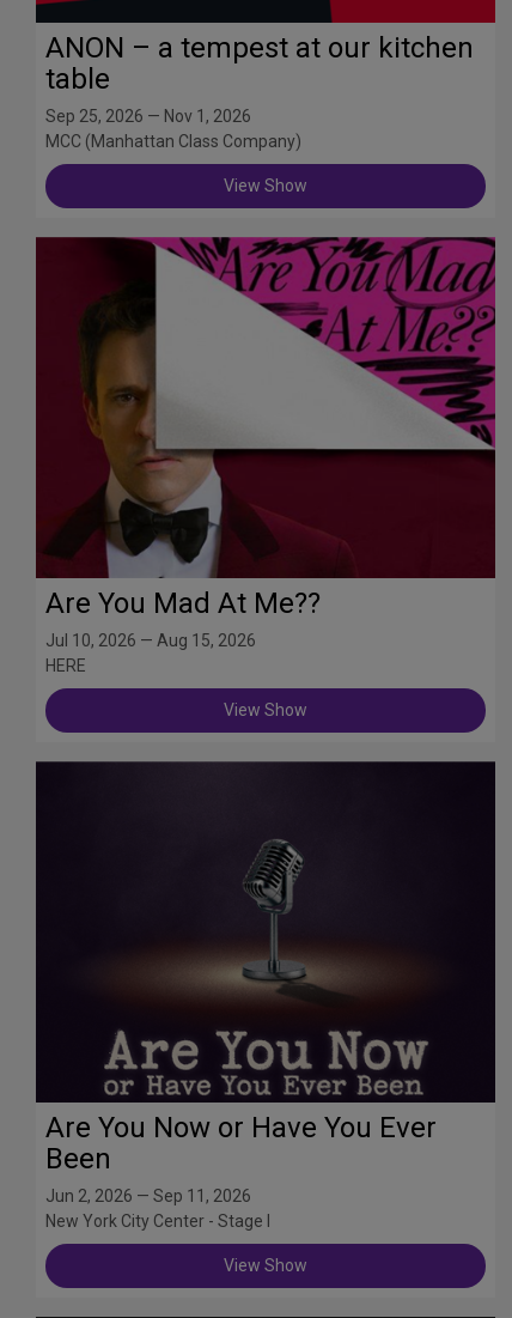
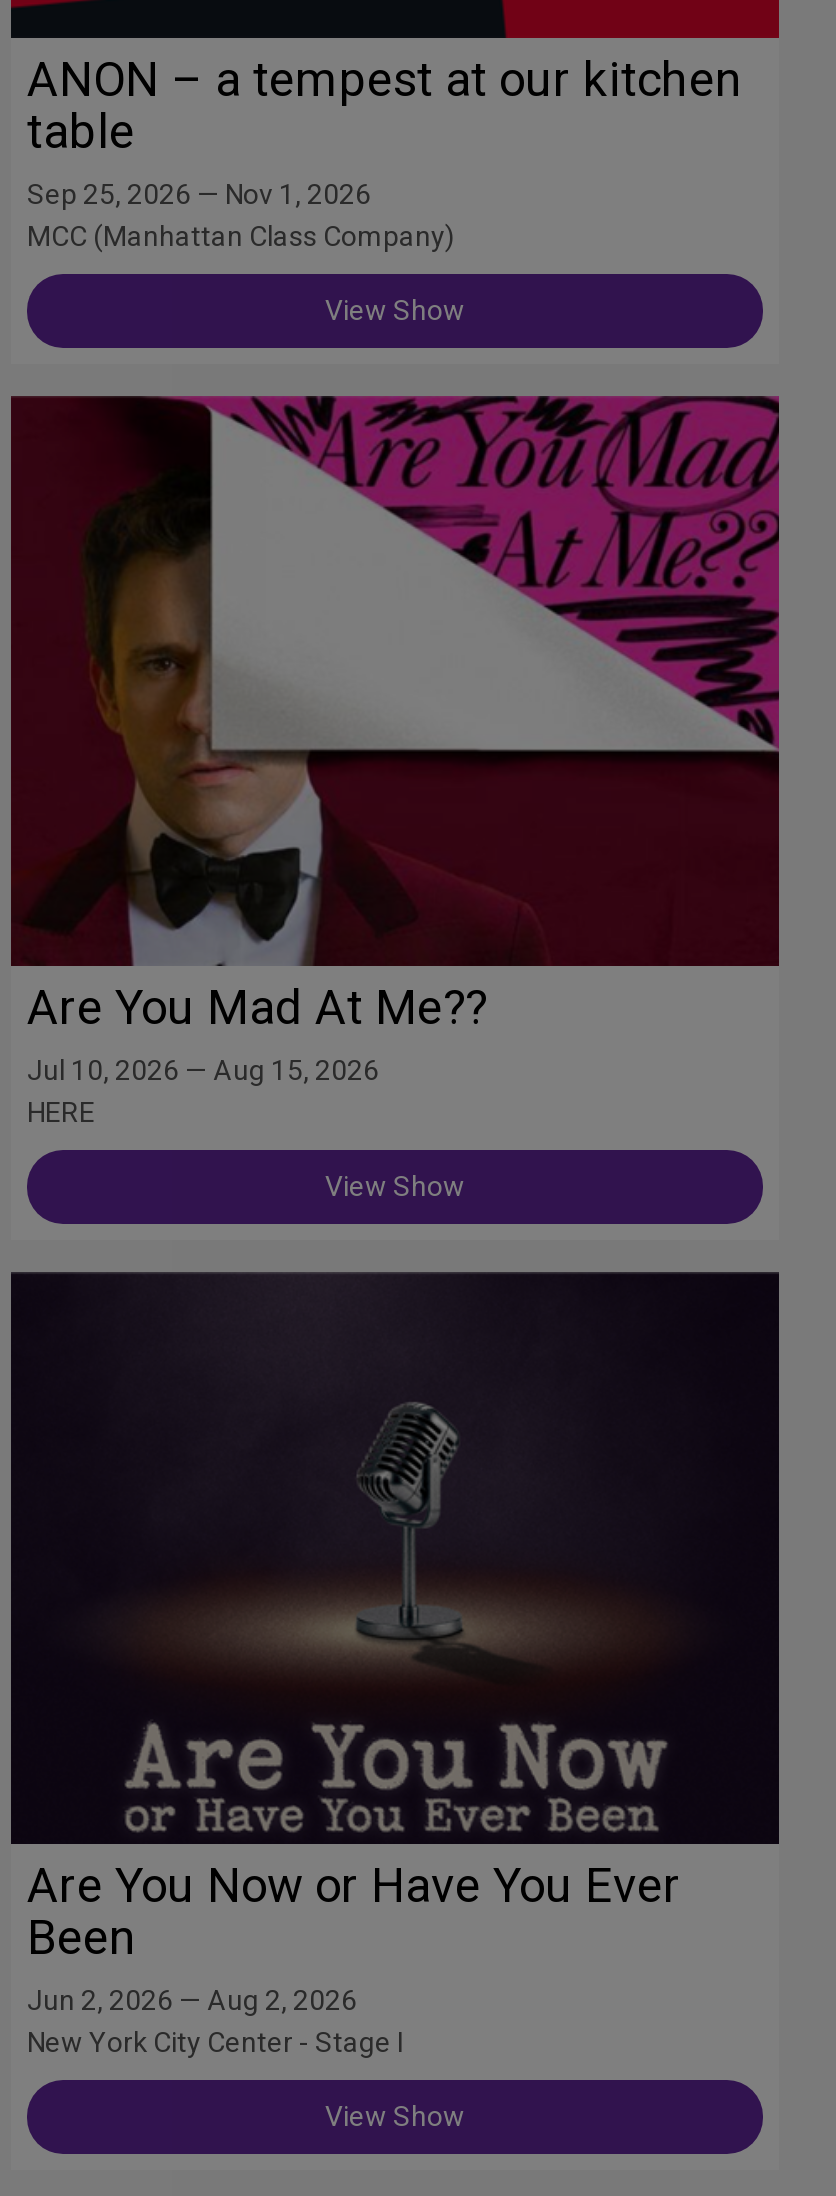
[45,1187,251,1206] Jun 2, 2026 — Sep 11, 2026 -> [27,1983,357,2015] Jun 2, 2026 — Aug 2, 2026

